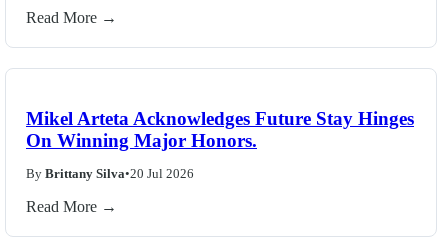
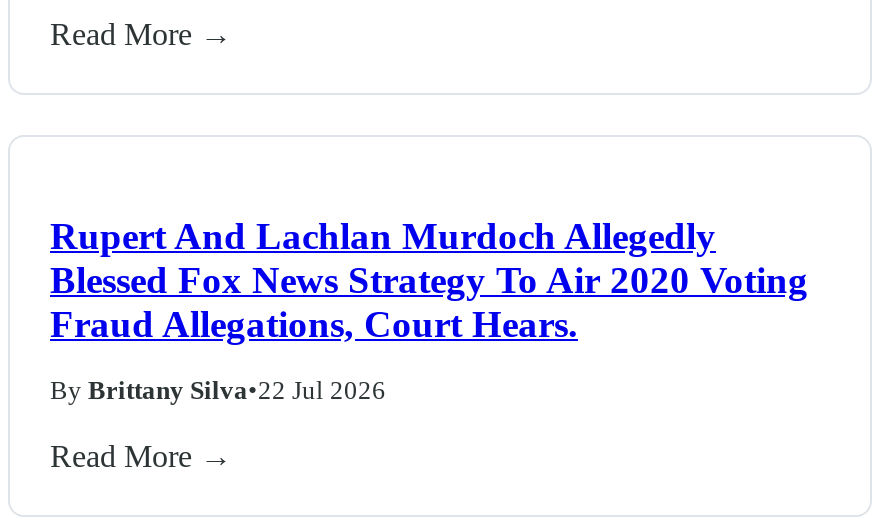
[26,108,414,151] Mikel Arteta Acknowledges Future Stay Hinges | On Winning Major Honors. -> [50,215,808,345] Rupert And Lachlan Murdoch Allegedly | Blessed Fox News Strategy To Air 2020 Voting | Fraud Allegations, Court Hears.
[26,167,194,181] By Brittany Silva•20 Jul 2026 -> [50,377,386,405] By Brittany Silva•22 Jul 2026

